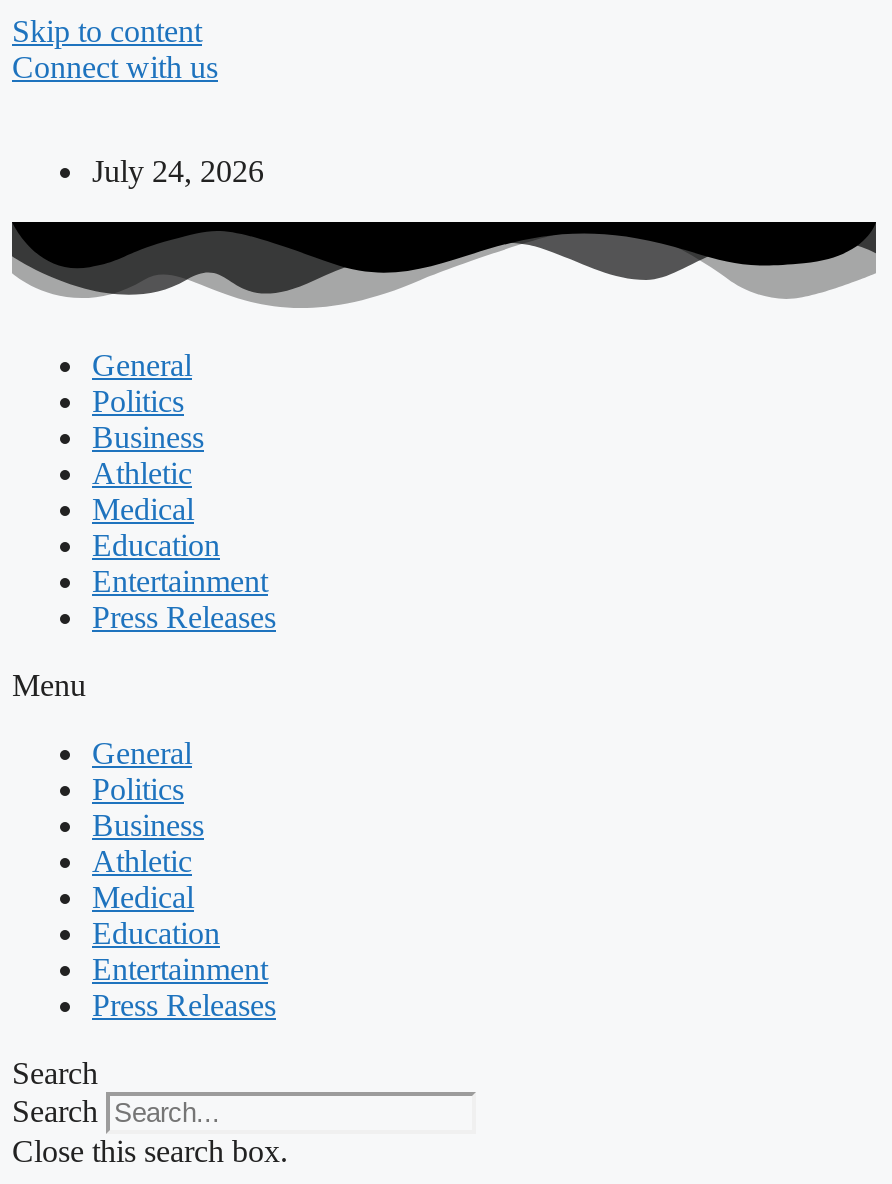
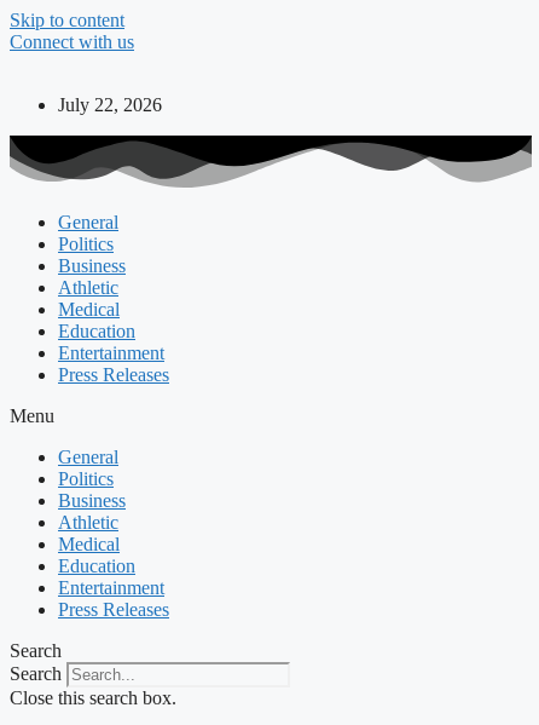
[92,154,264,188] July 24, 2026 -> [58,94,162,115] July 22, 2026

